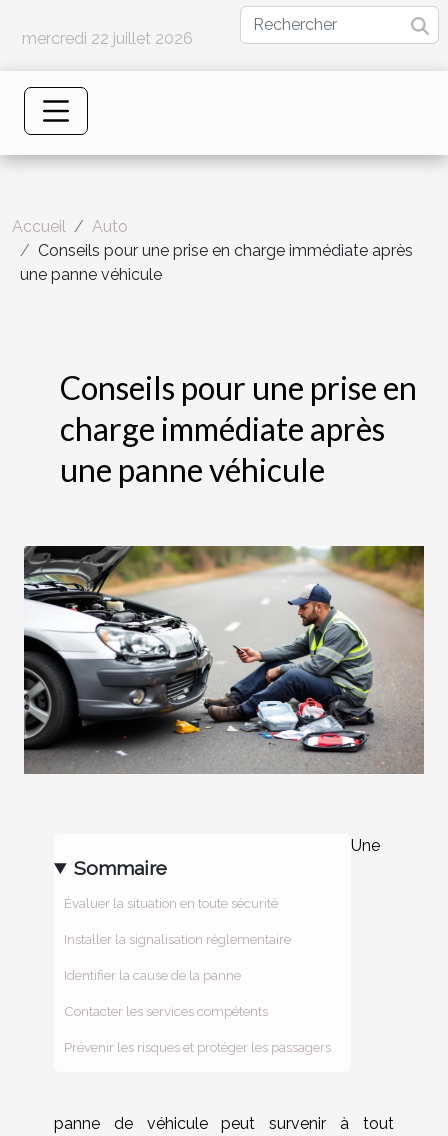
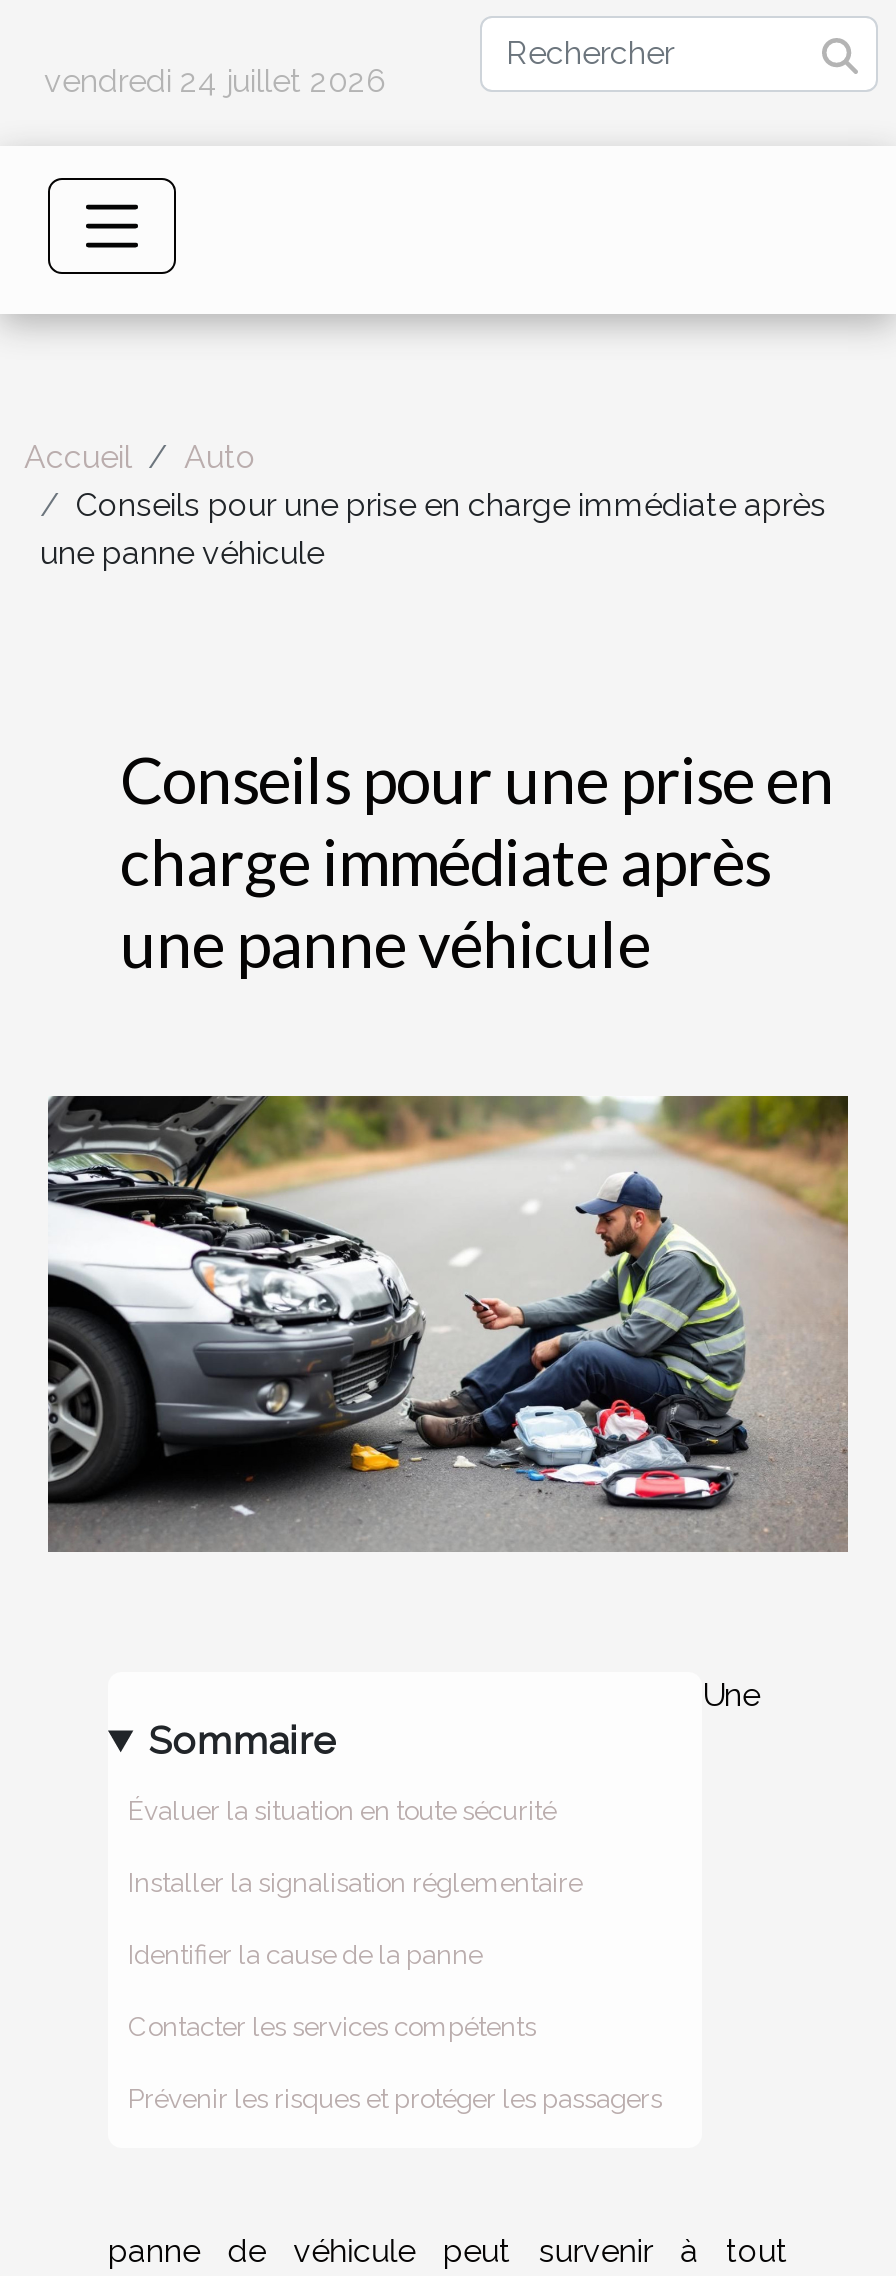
[22,29,193,48] mercredi 22 juillet 2026 -> [44,62,386,100] vendredi 24 juillet 2026

